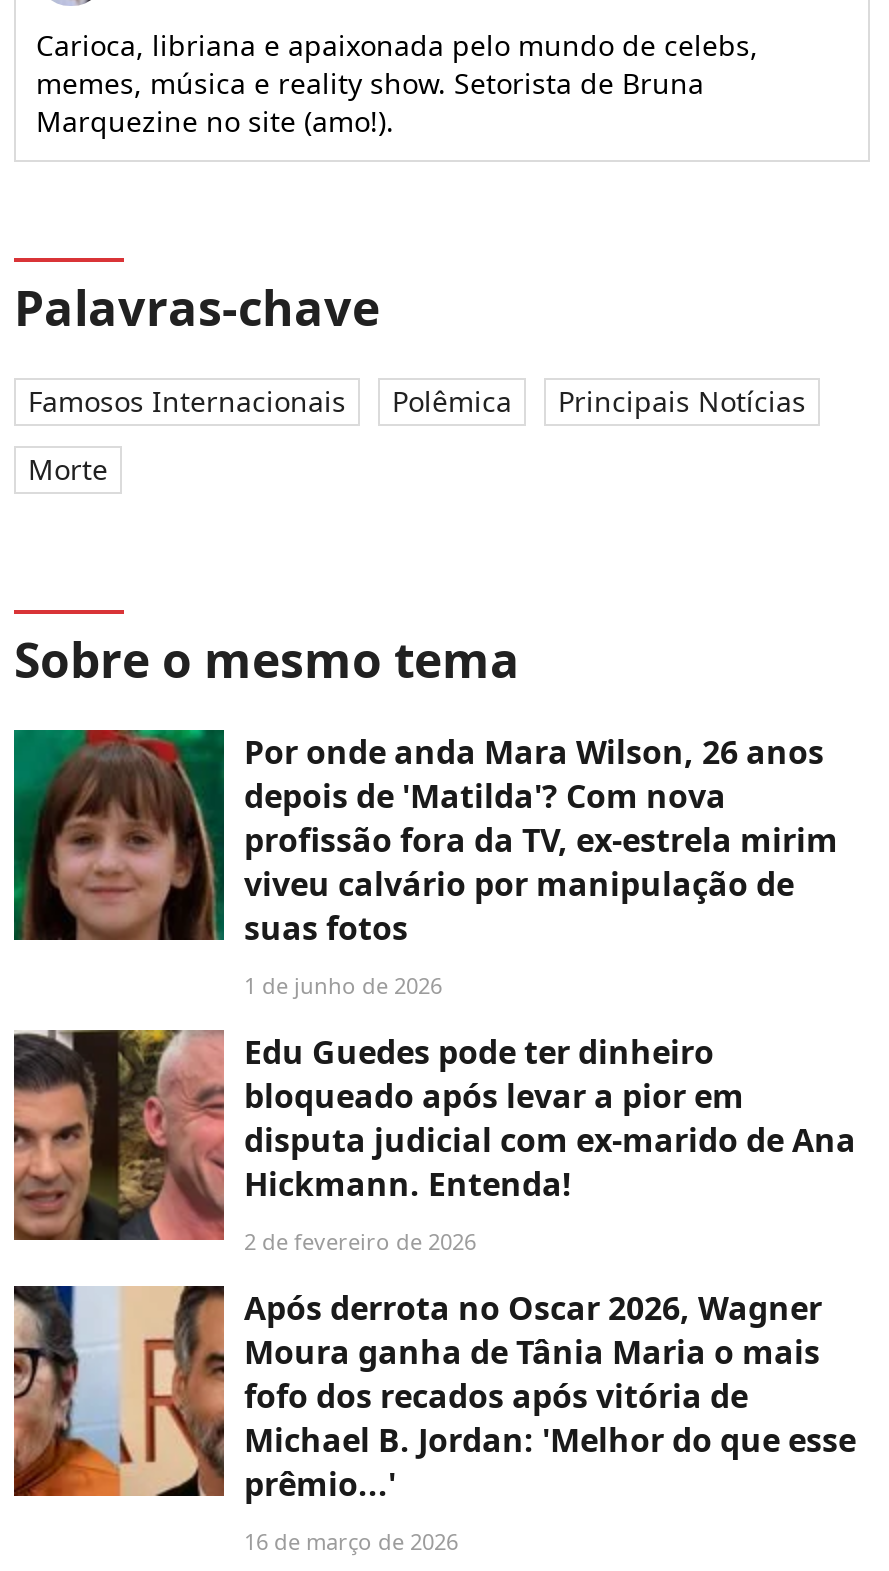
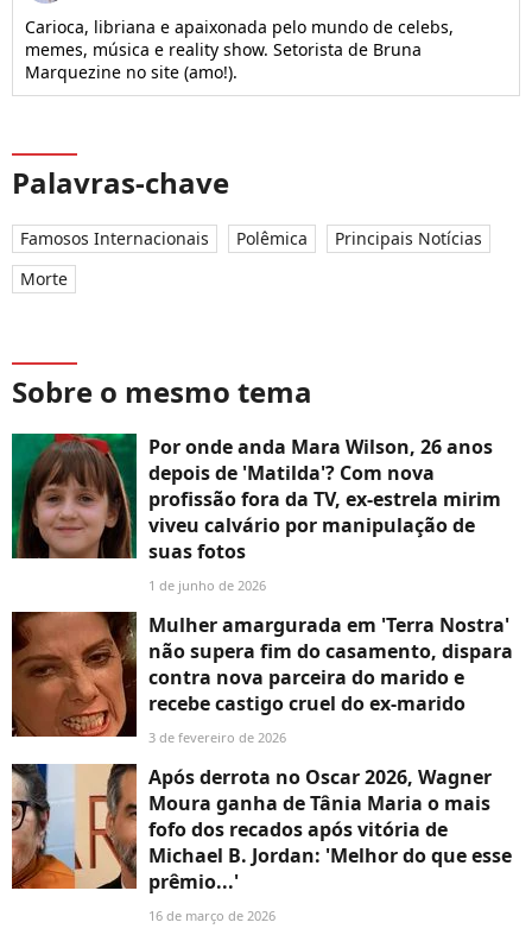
[12,1028,856,1242] [image] | Edu Guedes pode ter dinheiro | bloqueado após levar a pior em | disputa judicial com ex-marido de Ana | Hickmann. Entenda! -> [11,611,513,738] [image] | Mulher amargurada em 'Terra Nostra' | não supera fim do casamento, dispara | contra nova parceira do marido e | recebe castigo cruel do ex-marido
[244,1226,476,1256] 2 de fevereiro de 2026 -> [148,728,286,746] 3 de fevereiro de 2026

